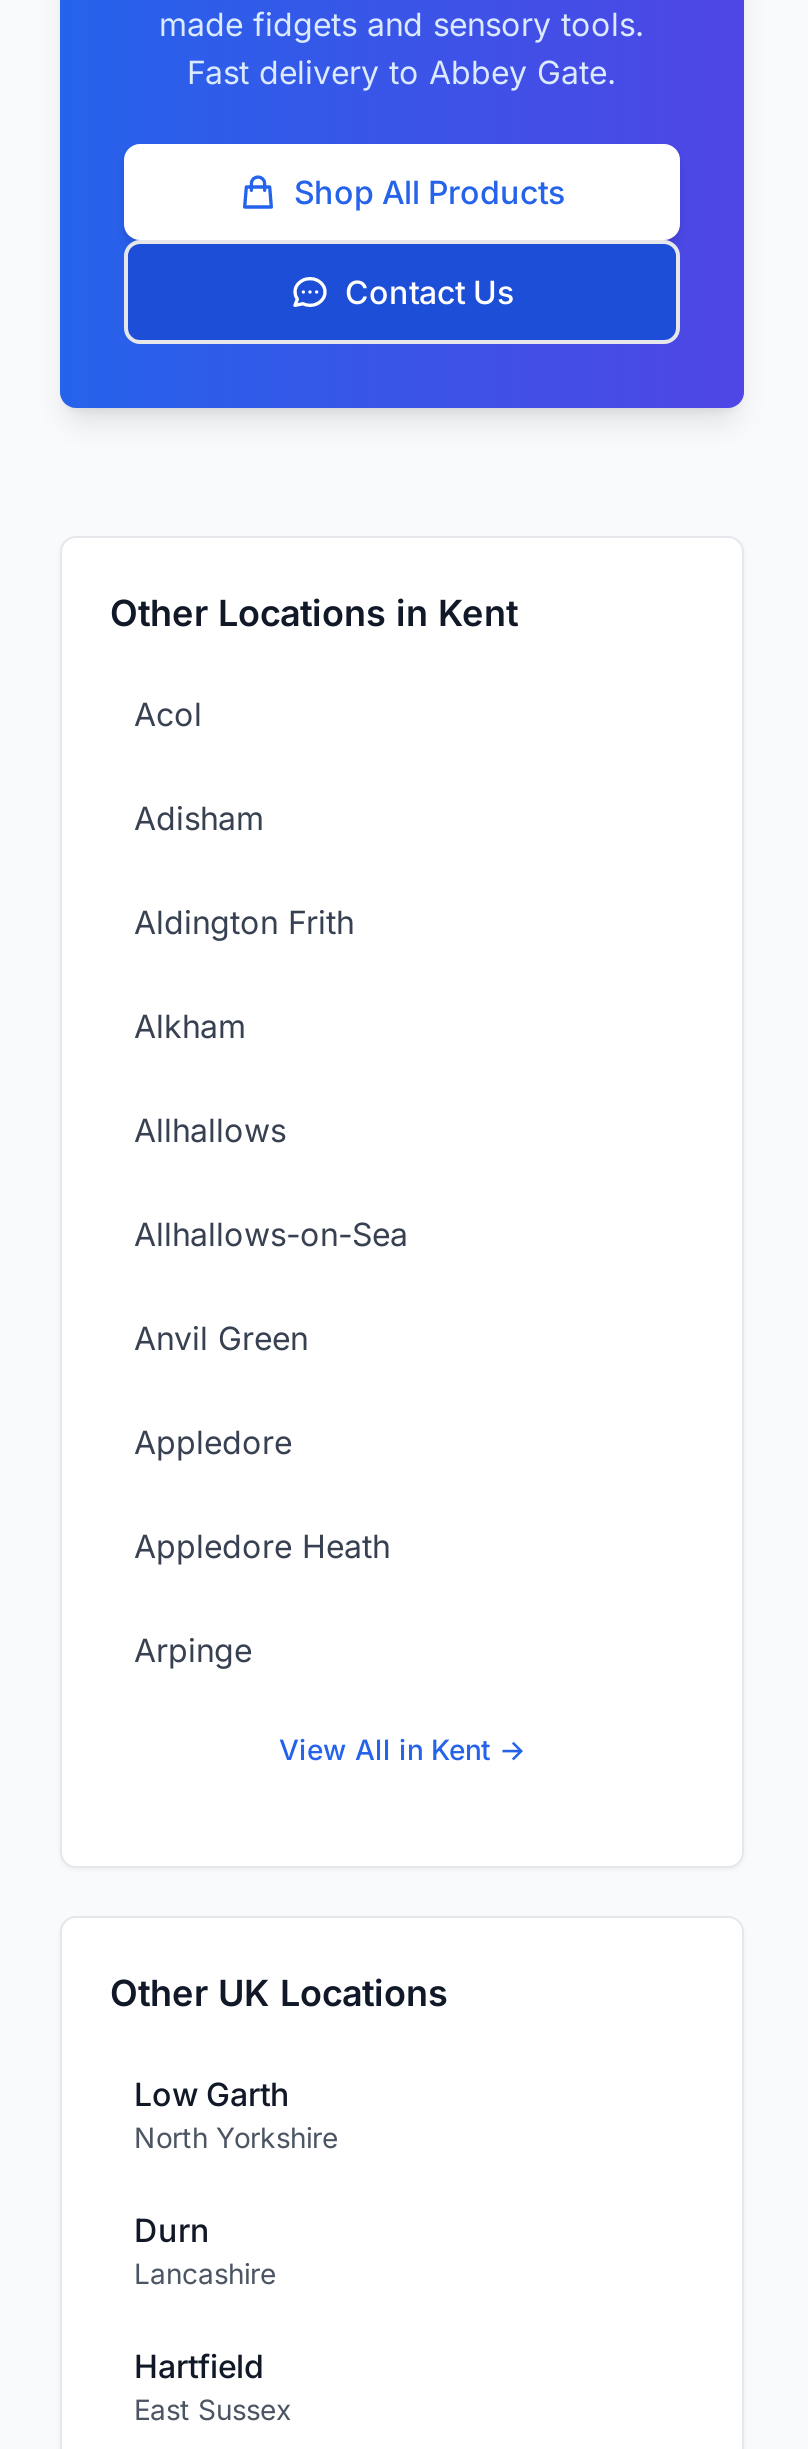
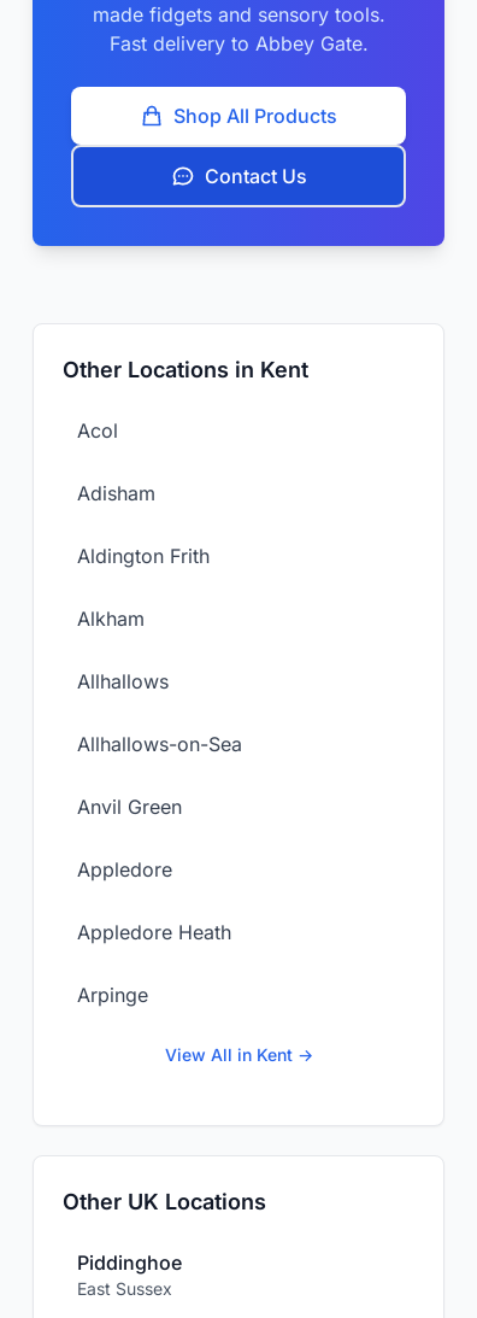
[134,2074,338,2386] Low Garth | North Yorkshire | Durn | Lancashire | Hartfield -> [77,1250,182,1275] Piddinghoe

